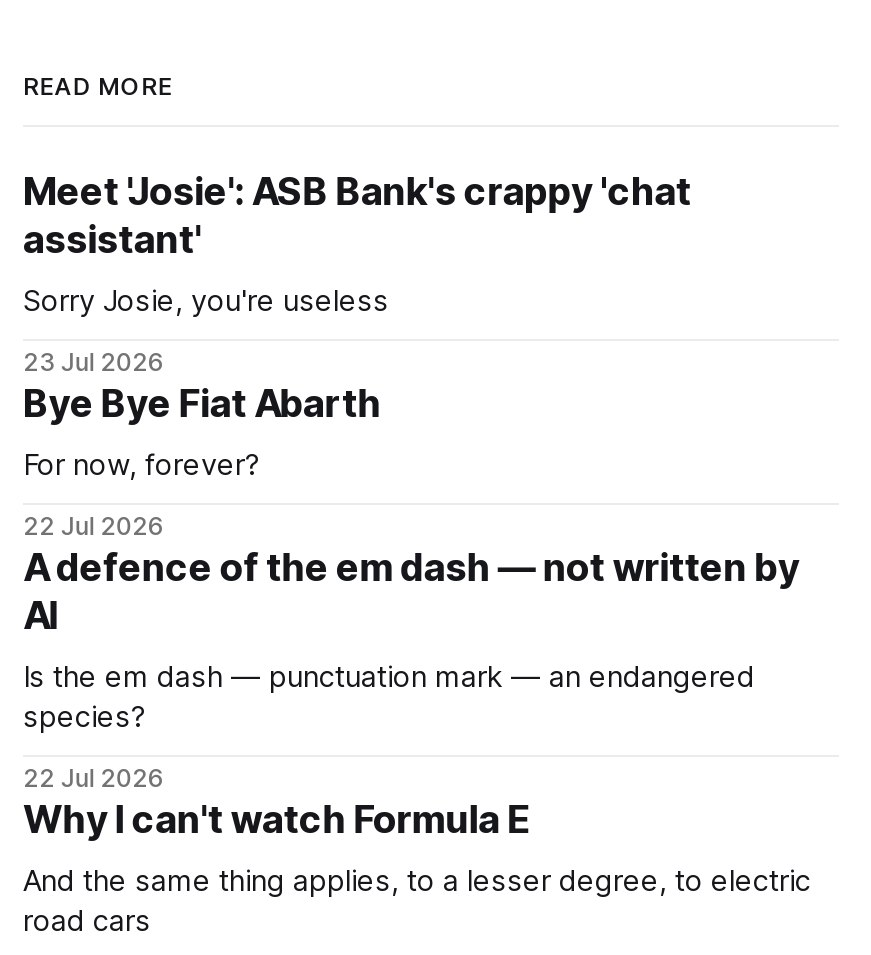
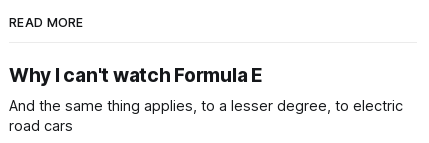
[23,169,799,793] Meet 'Josie': ASB Bank's crappy 'chat | assistant' | Sorry Josie, you're useless | 23 Jul 2026 | Bye Bye Fiat Abarth | For now, forever? | 22 Jul 2026 | A defence of the em dash — not written by | AI | Is the em dash — punctuation mark — an endangered | species? | 22 Jul 2026 -> none

